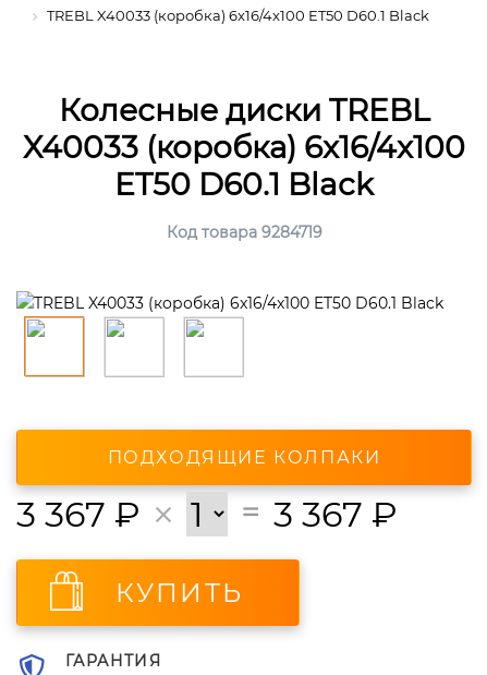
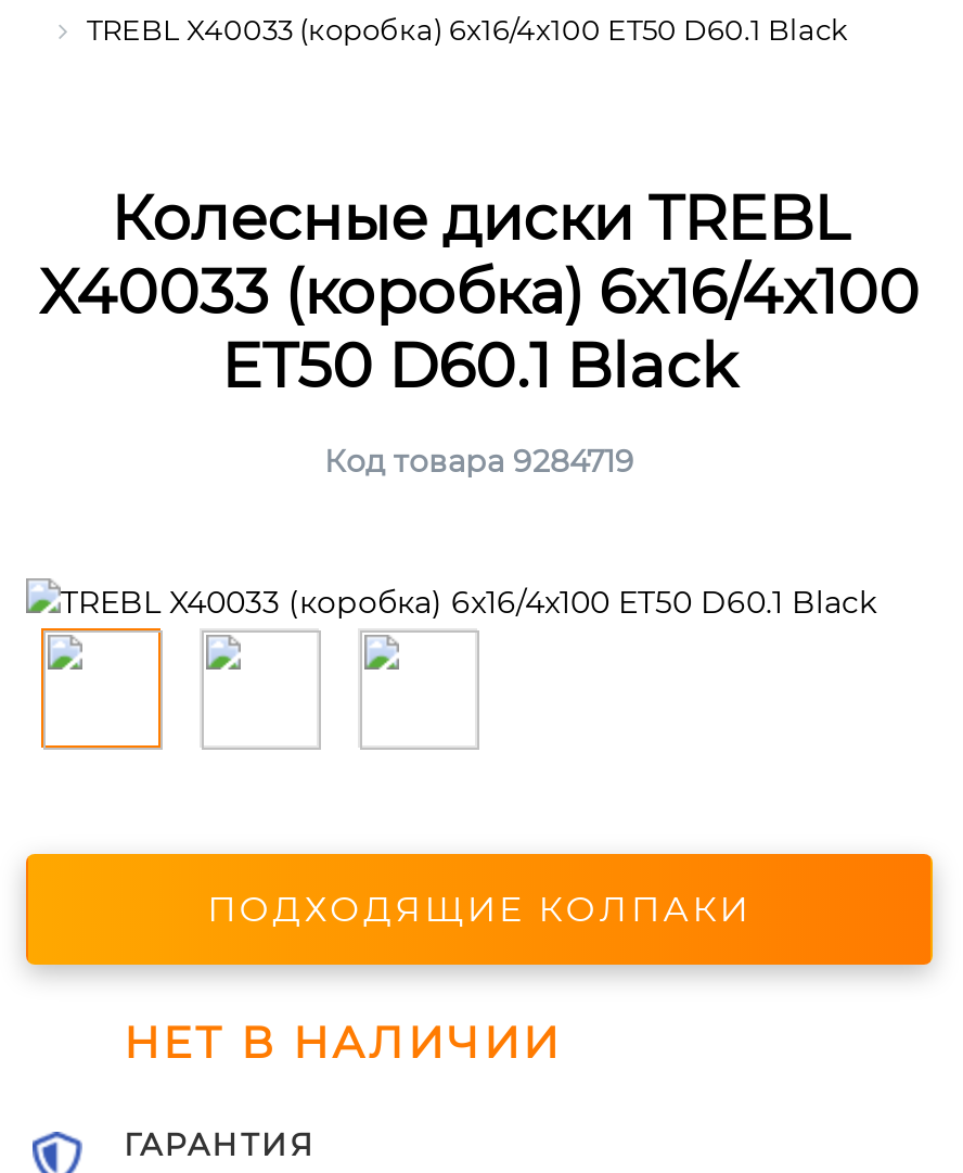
[16,493,398,609] 3 367 ₽ | 3 367 ₽ | КУПИТЬ -> [124,1018,562,1070] НЕТ В НАЛИЧИИ

